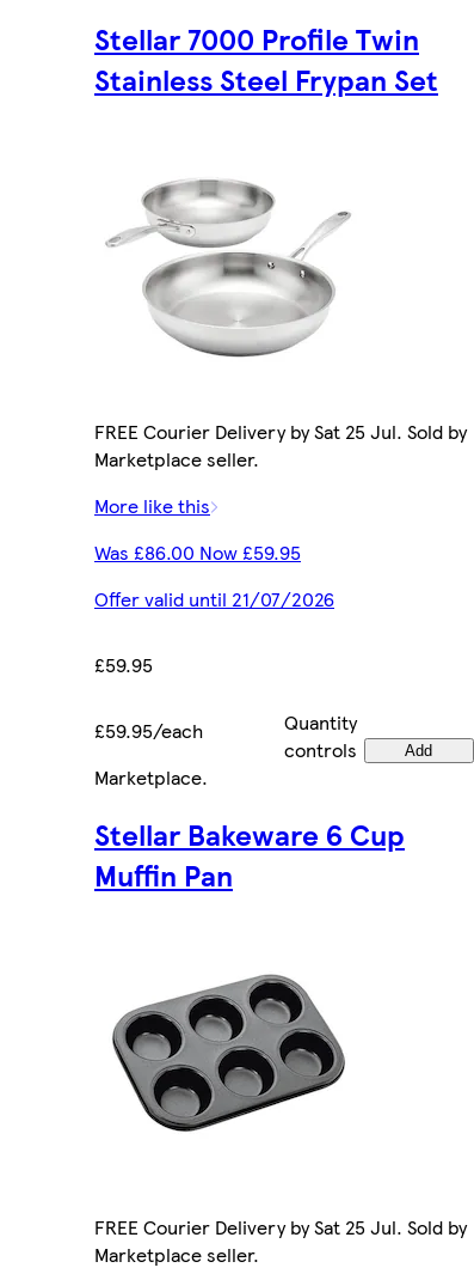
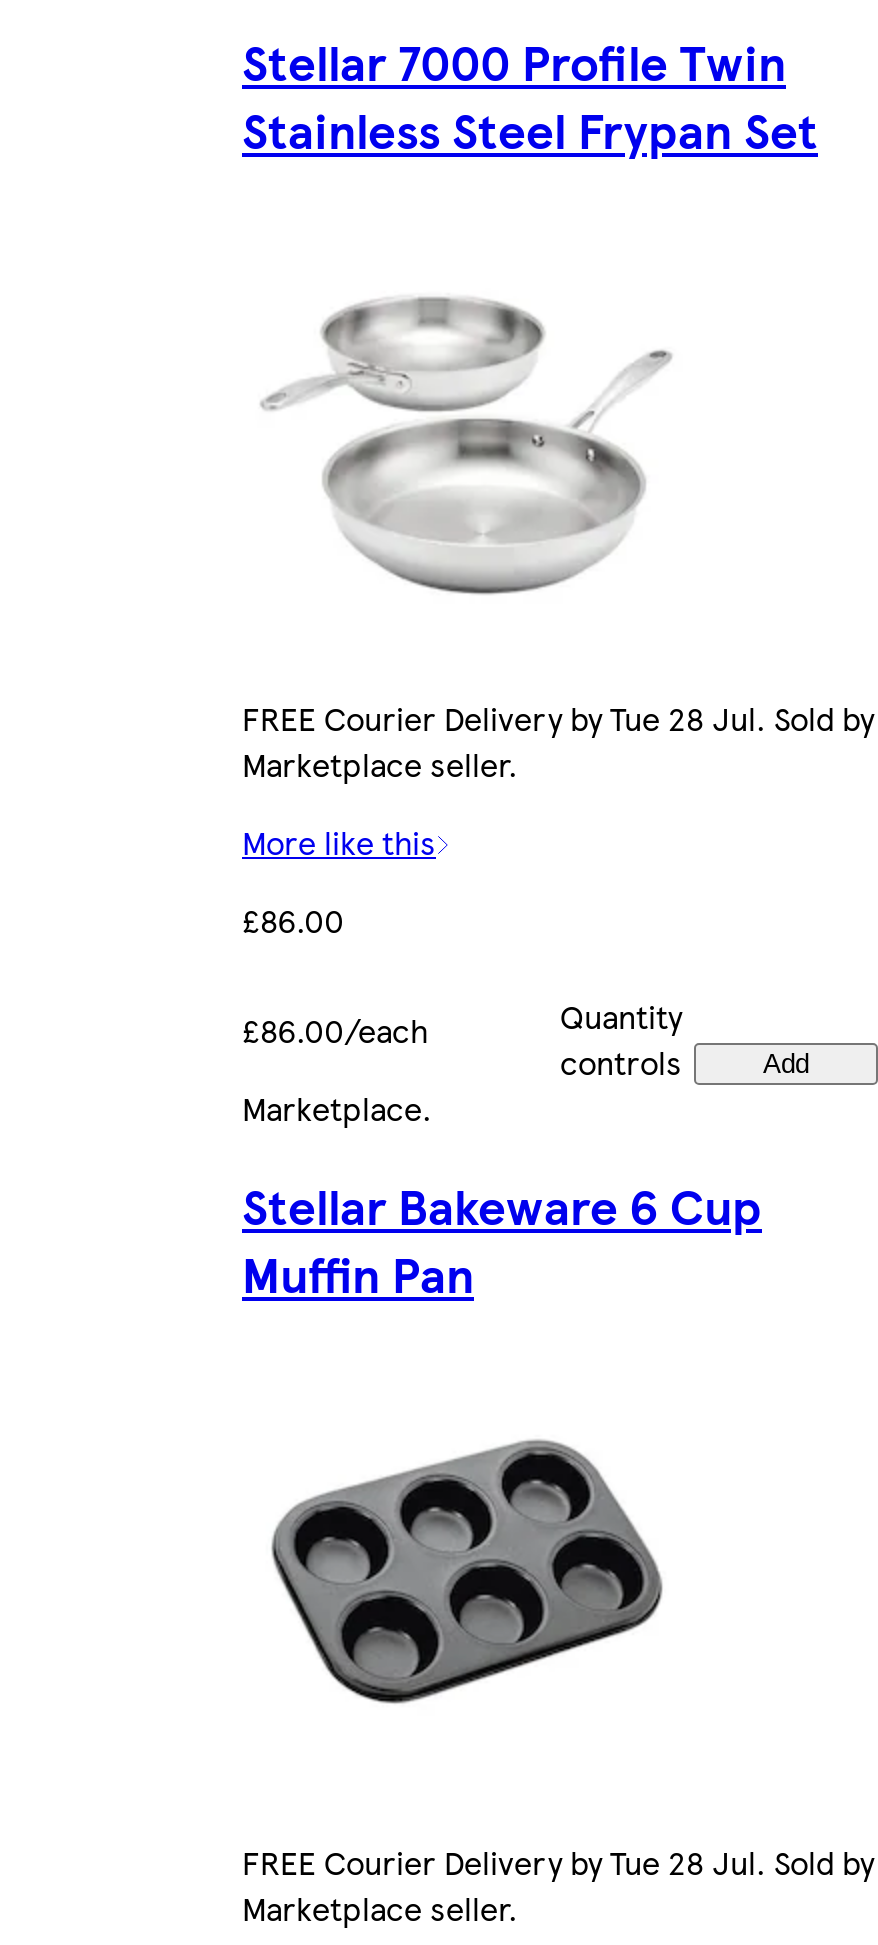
[94,417,467,444] FREE Courier Delivery by Sat 25 Jul. Sold by -> [242,696,874,742] FREE Courier Delivery by Tue 28 Jul. Sold by
[94,538,334,743] Was £86.00 Now £59.95 | Offer valid until 21/07/2026 | £59.95 | £59.95/each -> [242,898,428,1054] £86.00 | £86.00/each
[94,1213,467,1241] FREE Courier Delivery by Sat 25 Jul. Sold by -> [242,1840,874,1886] FREE Courier Delivery by Tue 28 Jul. Sold by

